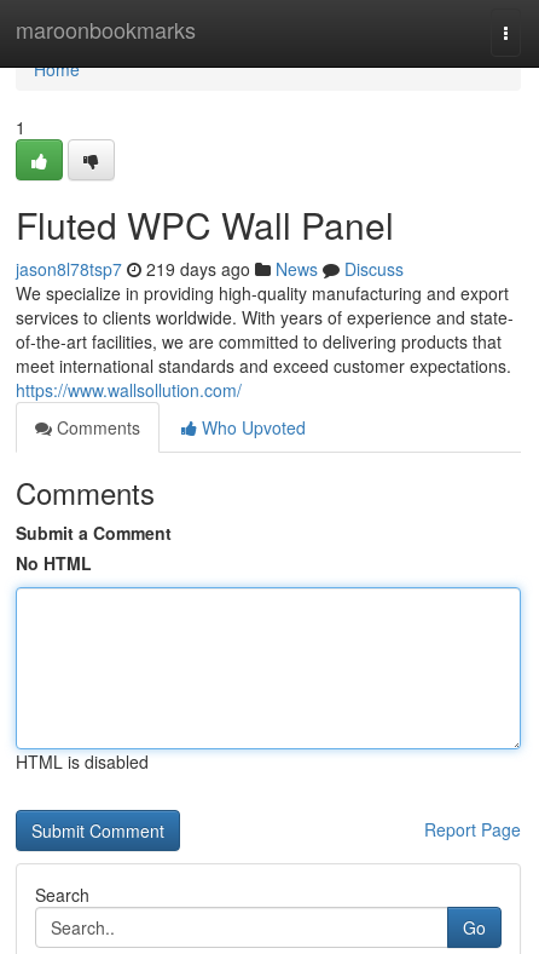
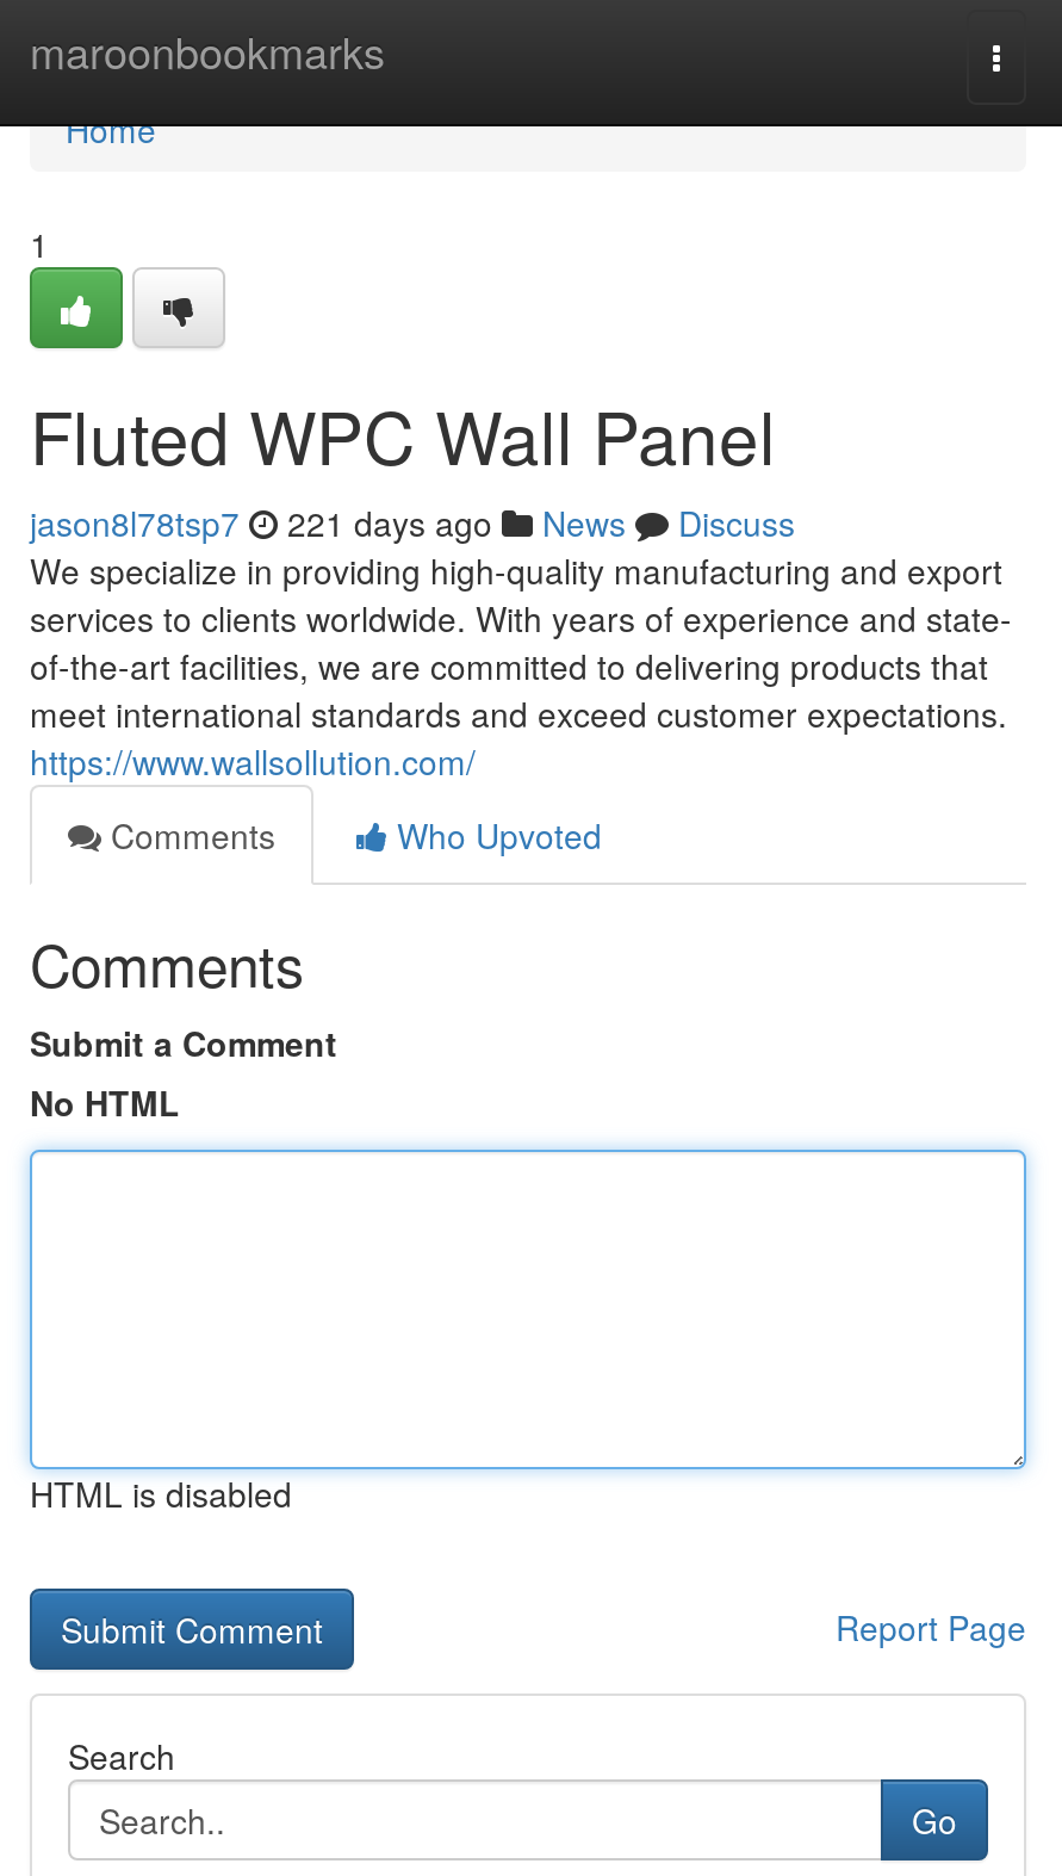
[16,257,404,281] jason8l78tsp7 219 days ago News Discuss -> [30,499,795,546] jason8l78tsp7 221 days ago News Discuss

